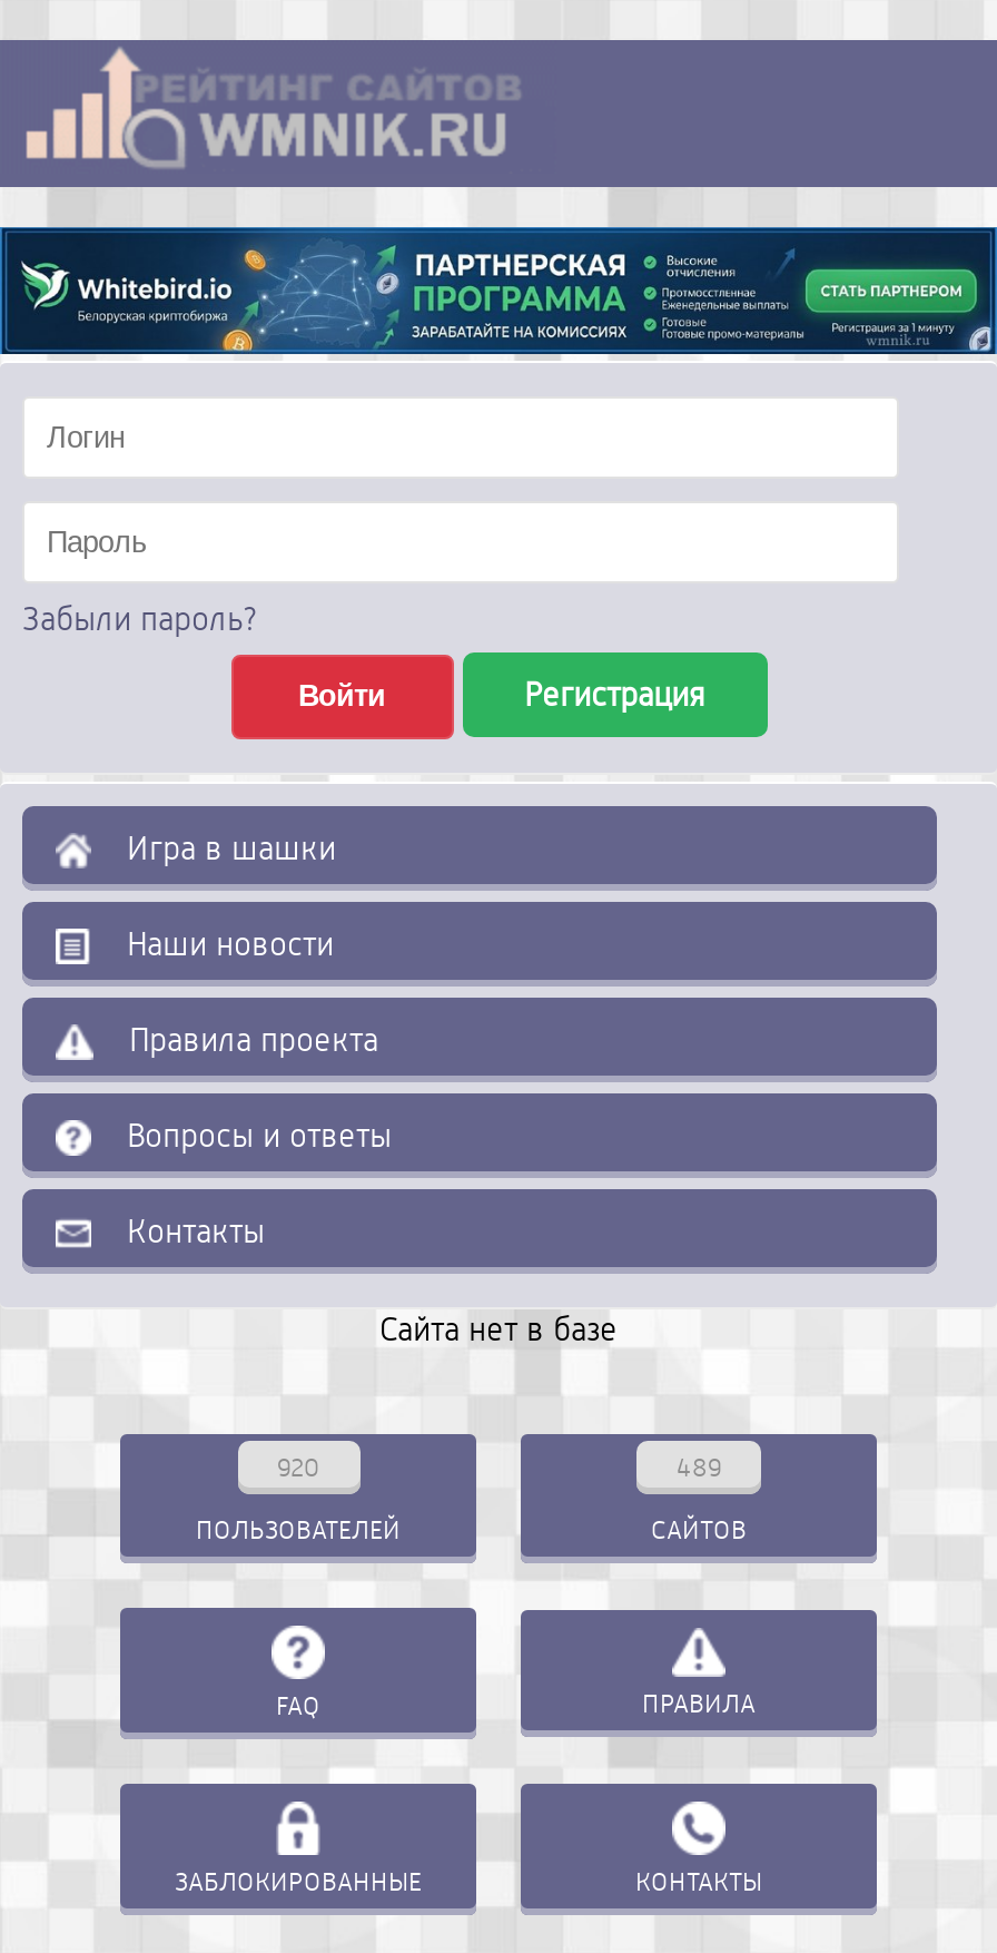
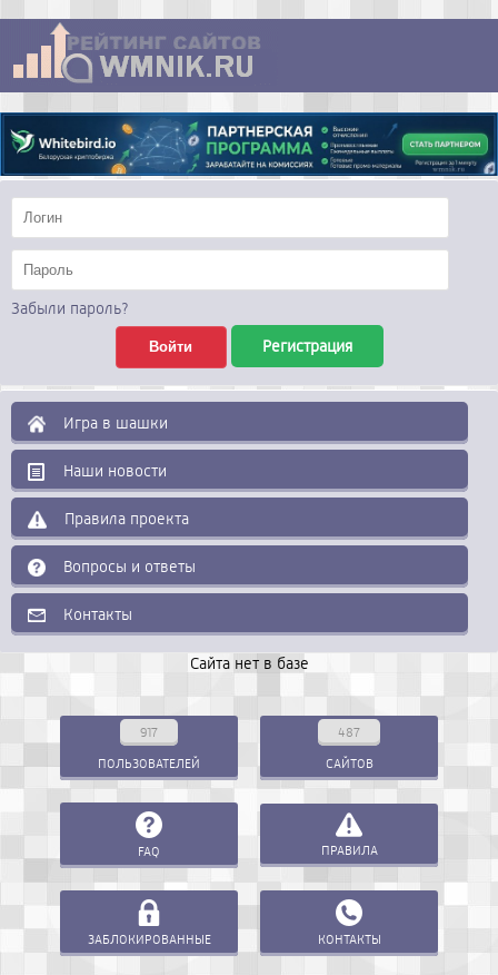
[277,1452,319,1483] 920 -> [140,724,158,740] 917
[677,1452,721,1483] 489 -> [338,724,360,740] 487

